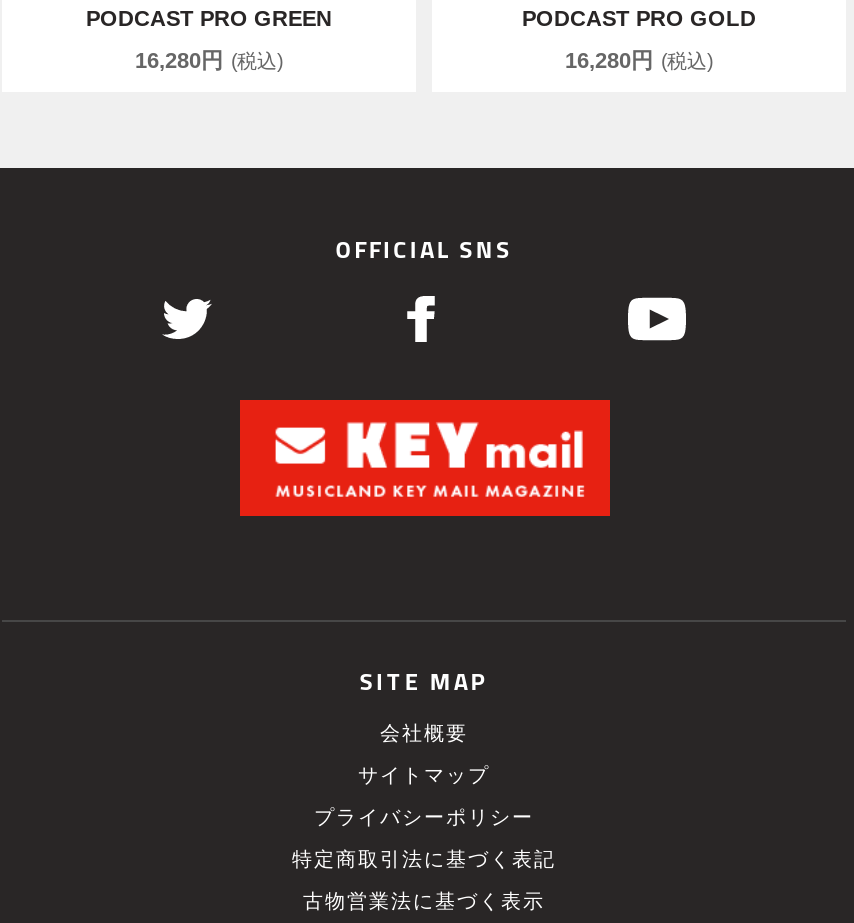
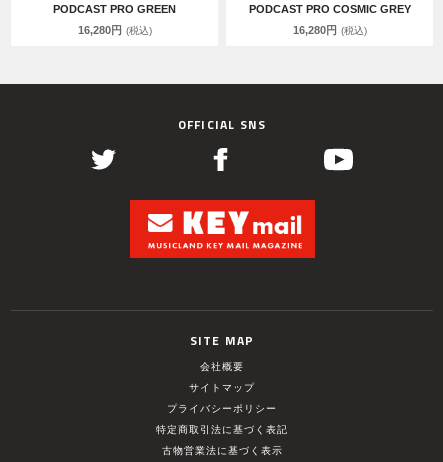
[522,6,756,30] PODCAST PRO GOLD -> [248,3,410,15] PODCAST PRO COSMIC GREY

